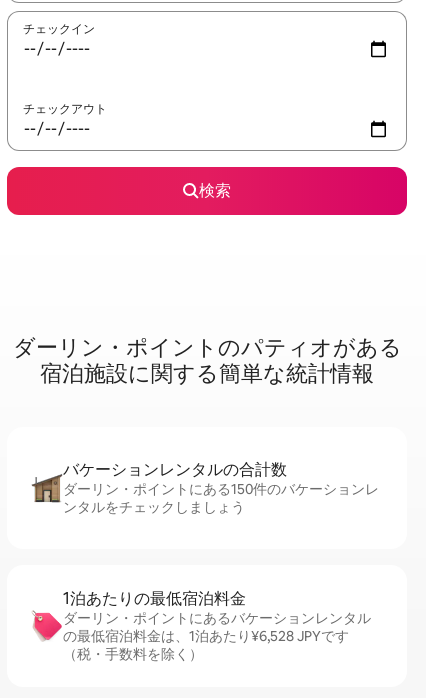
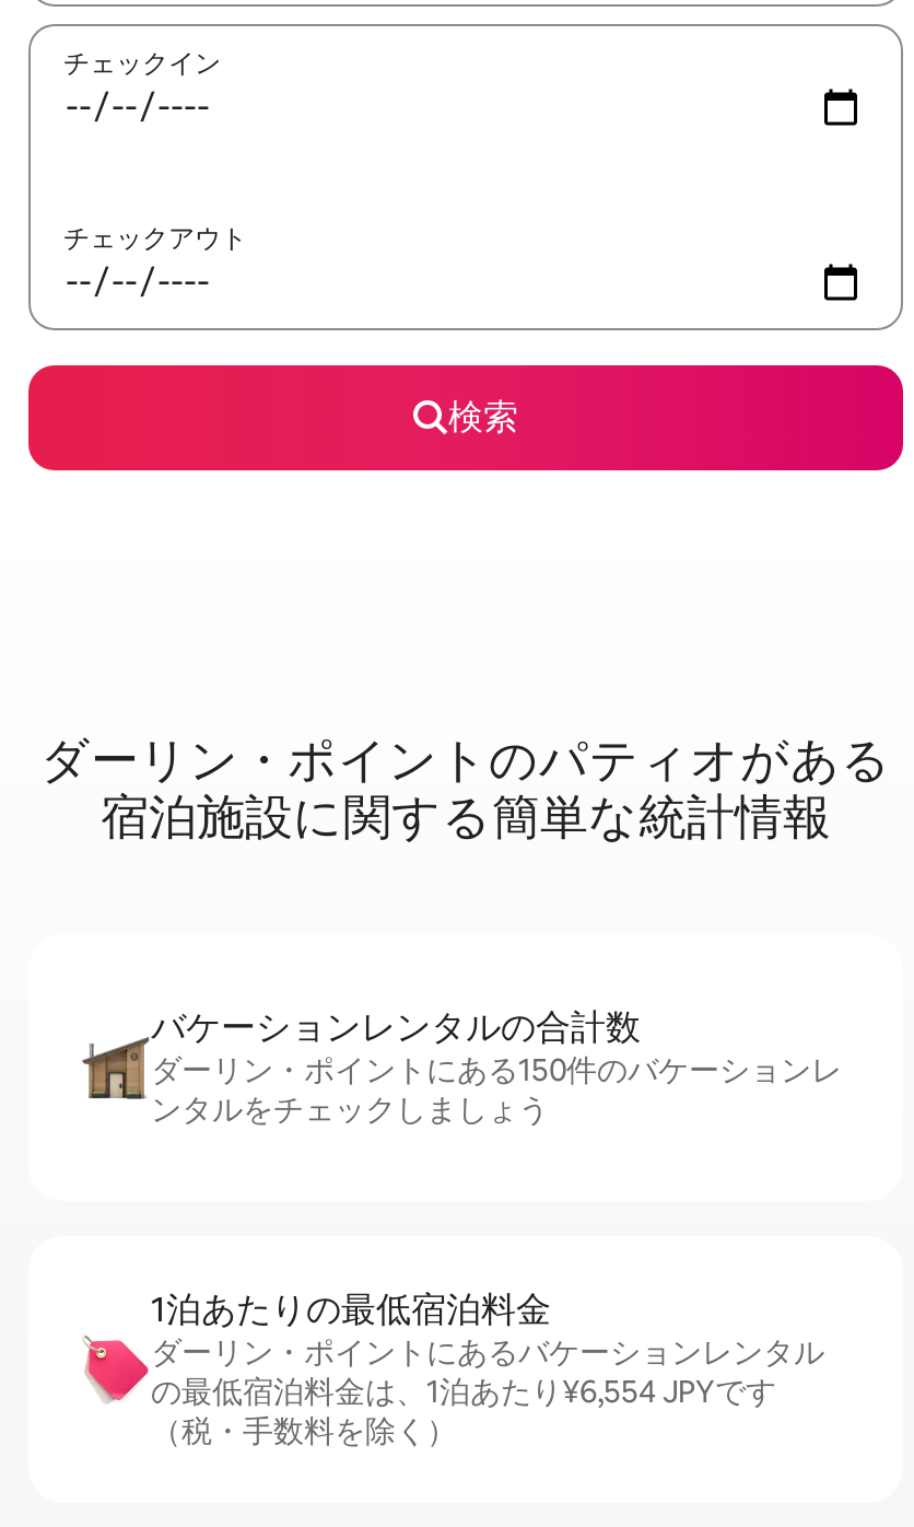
[63,627,349,645] の最低宿泊料金は、1泊あたり¥6,528 JPYです -> [151,1372,776,1411] の最低宿泊料金は、1泊あたり¥6,554 JPYです

